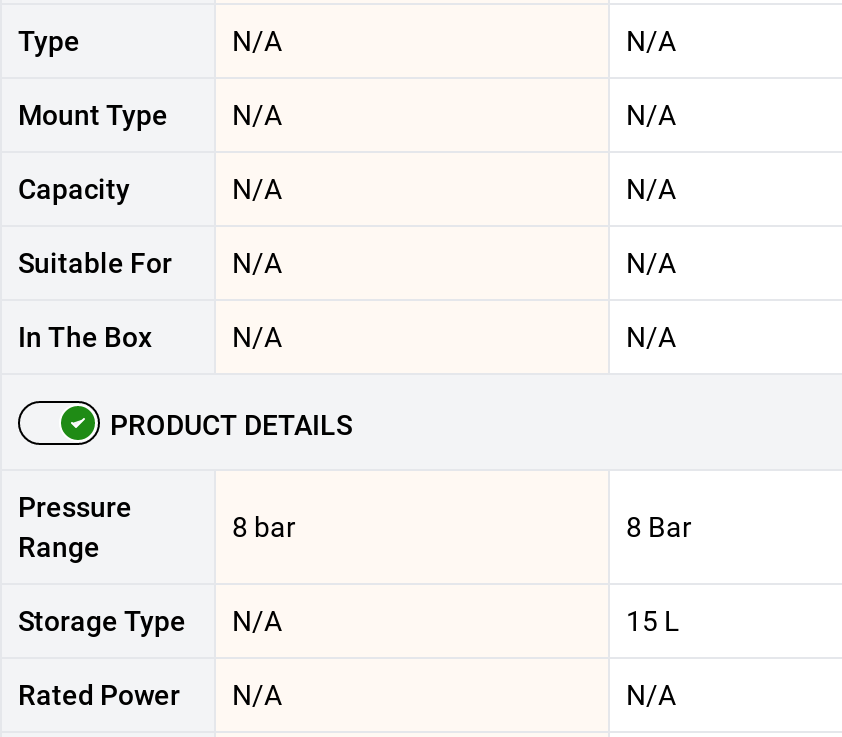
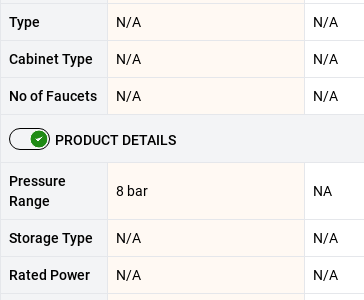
[18,100,168,132] Mount Type -> [9,51,93,67] Cabinet Type
[18,174,676,354] Capacity | N/A | N/A | Suitable For | N/A | N/A | In The Box -> [9,88,97,104] No of Faucets
[626,512,692,544] 8 Bar -> [313,183,332,199] NA
[626,606,680,638] 15 L -> [313,230,338,246] N/A

